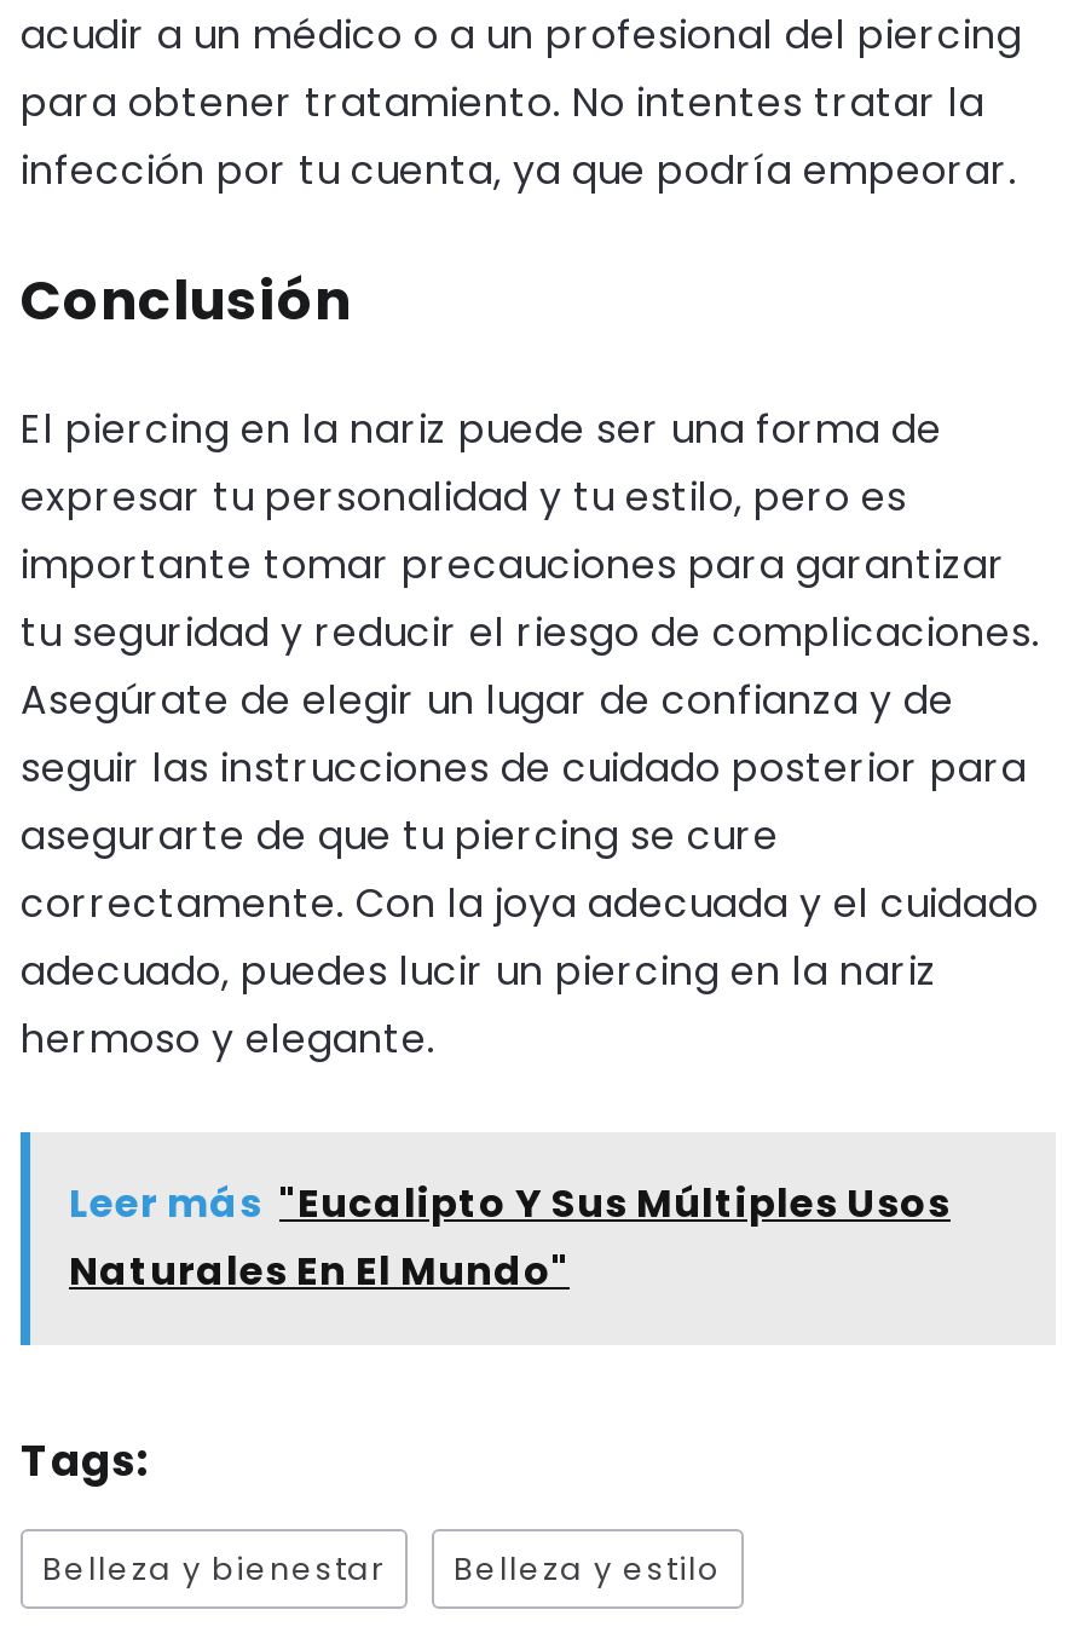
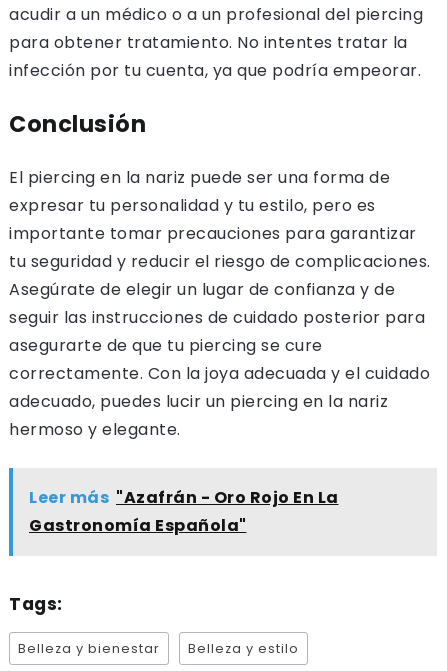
[69,1176,951,1299] Leer más "Eucalipto Y Sus Múltiples Usos | Naturales En El Mundo" -> [29,486,338,537] Leer más "Azafrán - Oro Rojo En La | Gastronomía Española"

